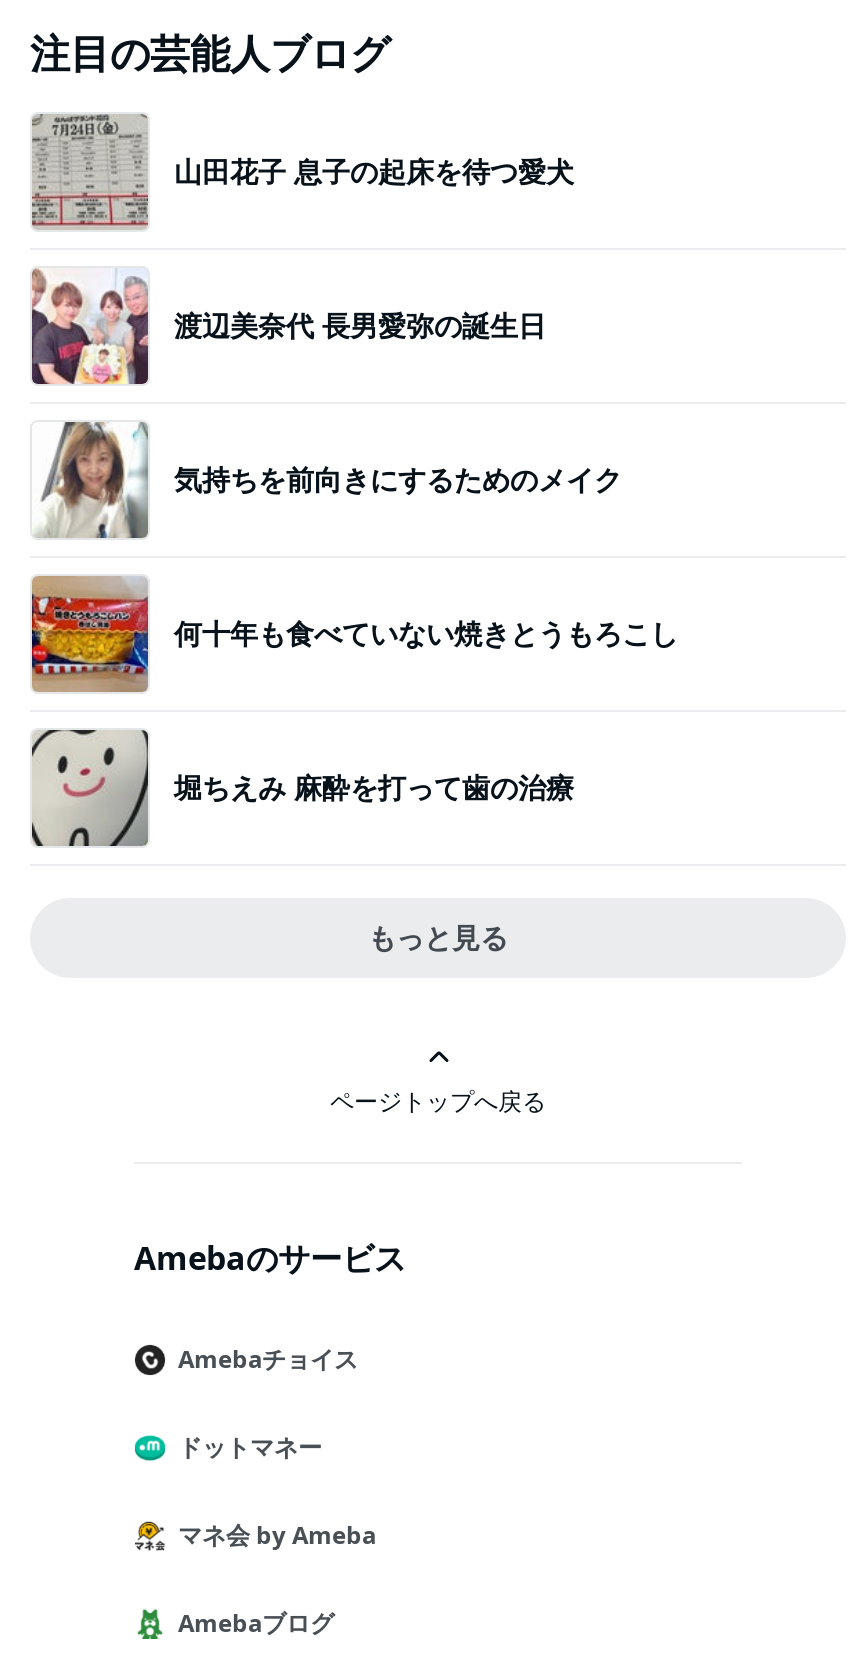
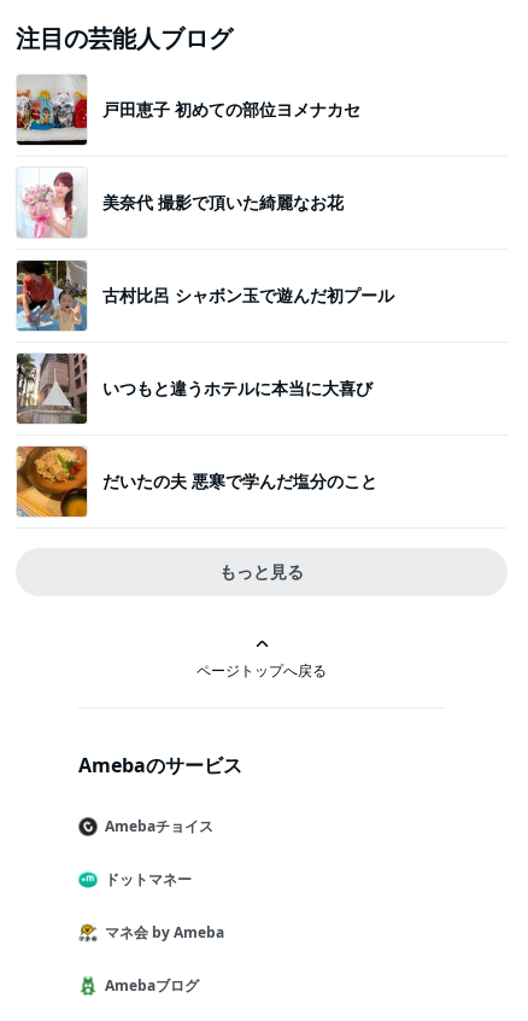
[30,114,574,230] [image] | 山田花子 息子の起床を待つ愛犬 -> [16,76,360,146] [image] | 戸田恵子 初めての部位ヨメナカセ
[30,268,546,386] [image] | 渡辺美奈代 長男愛弥の誕生日 -> [17,169,344,238] [image] | 美奈代 撮影で頂いた綺麗なお花
[32,420,622,540] [image] | 気持ちを前向きにするためのメイク -> [16,259,394,331] [image] | 古村比呂 シャボン玉で遊んだ初プール
[30,574,678,694] [image] | 何十年も食べていない焼きとうもろこし -> [16,352,372,425] [image] | いつもと違うホテルに本当に大喜び
[30,728,574,848] [image] | 堀ちえみ 麻酔を打って歯の治療 -> [16,445,377,518] [image] | だいたの夫 悪寒で学んだ塩分のこと

